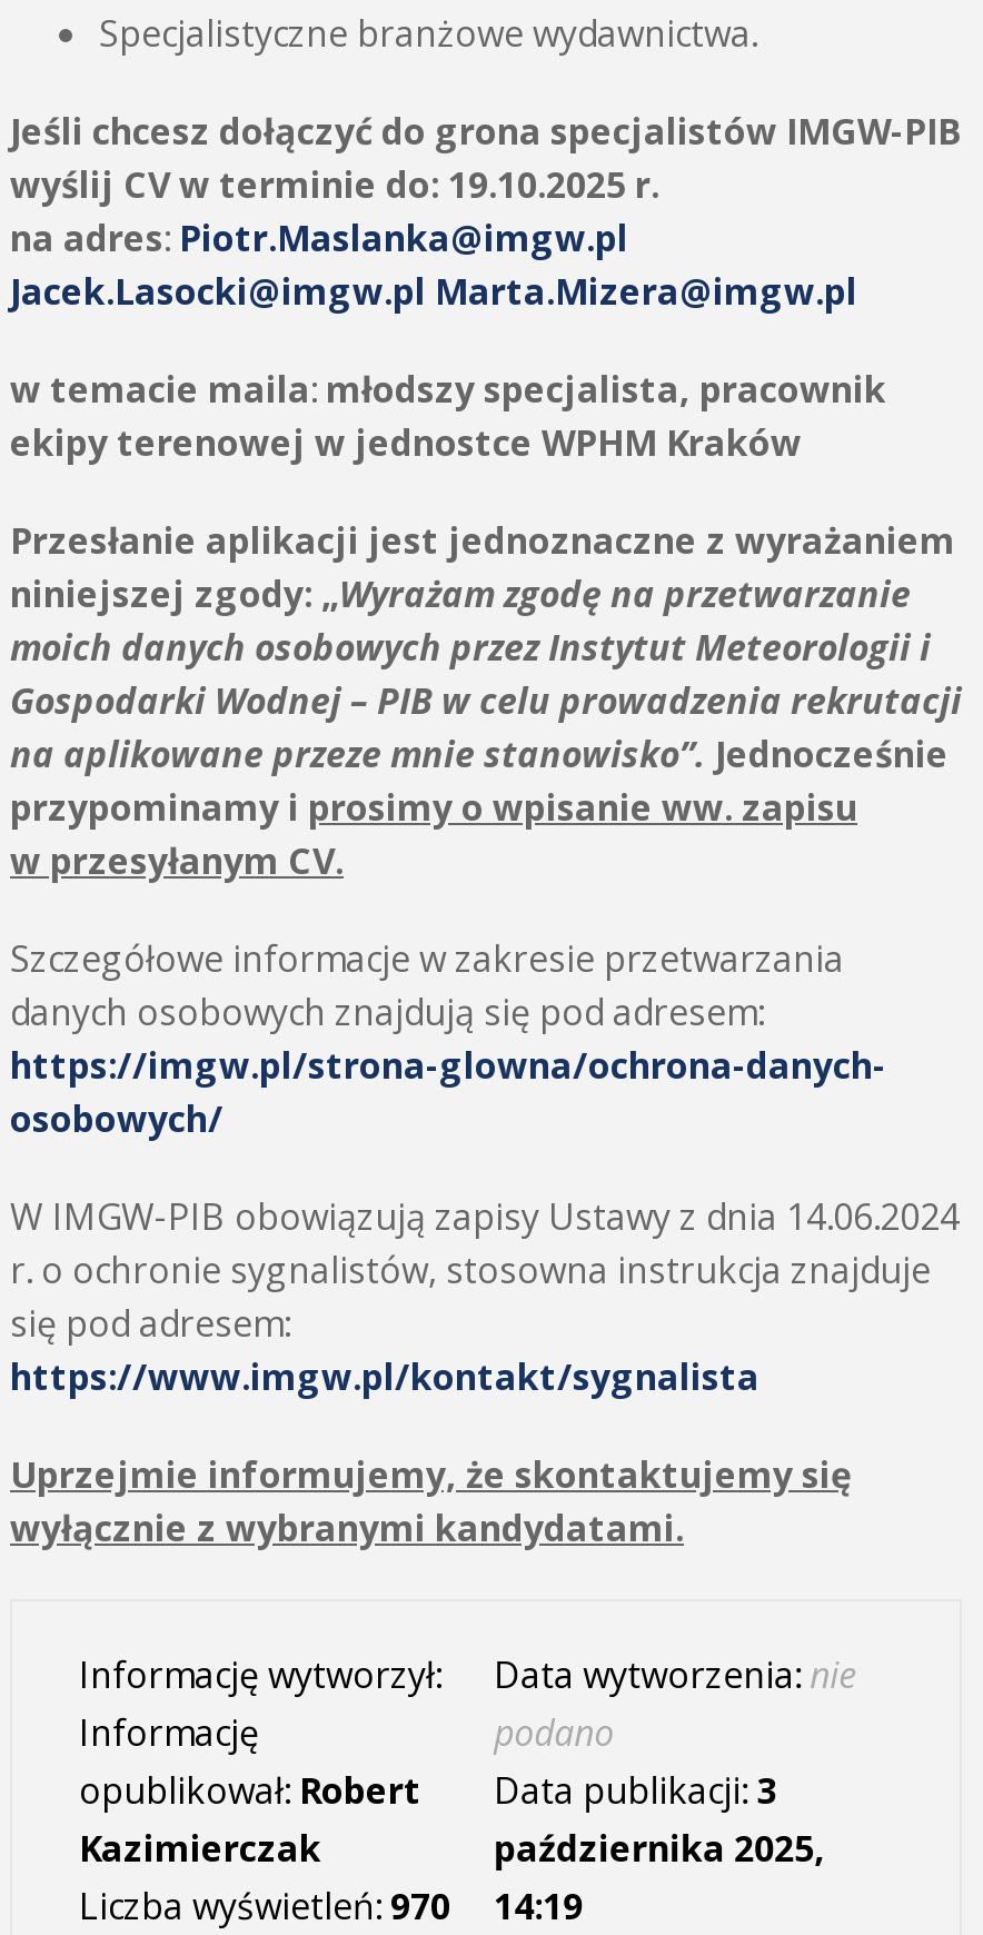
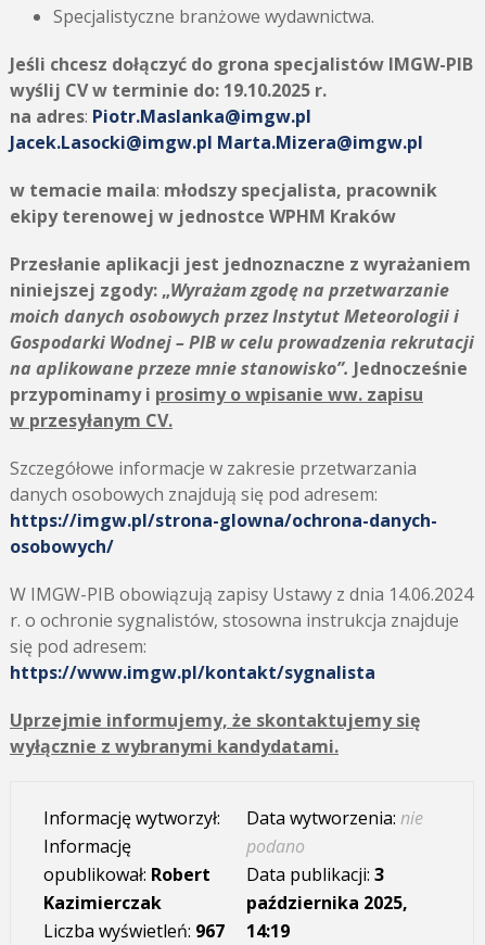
[79,1882,450,1931] Liczba wyświetleń: 970 -> [43,919,225,943] Liczba wyświetleń: 967

